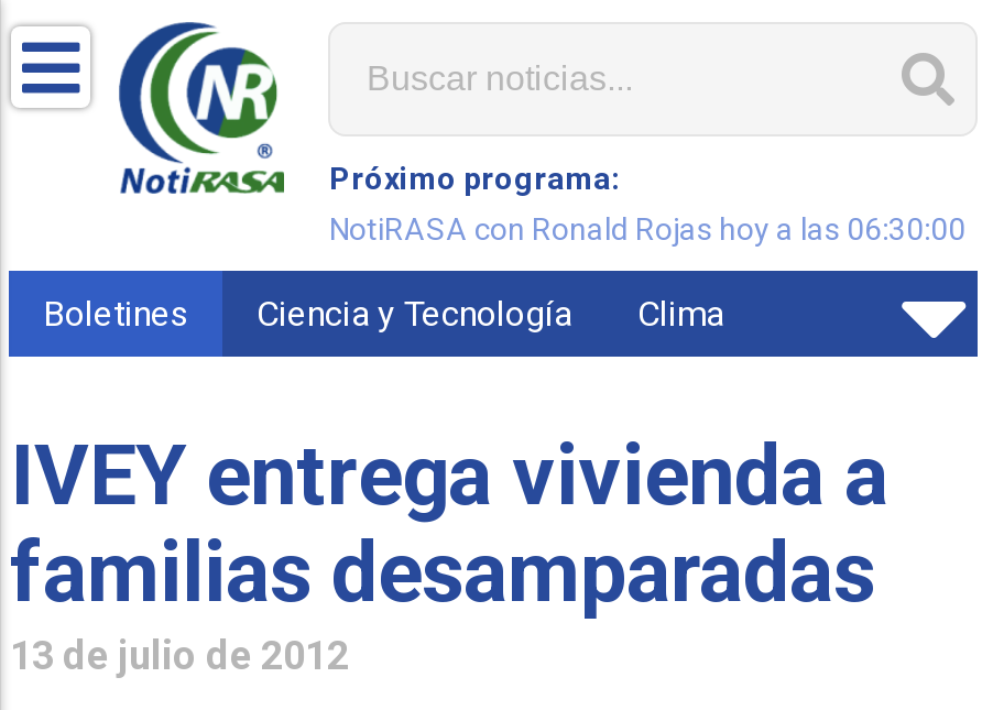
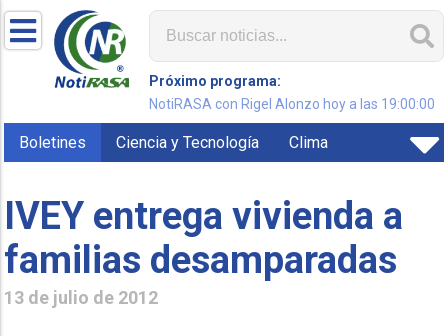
[329,211,965,247] NotiRASA con Ronald Rojas hoy a las 06:30:00 -> [149,96,435,112] NotiRASA con Rigel Alonzo hoy a las 19:00:00

